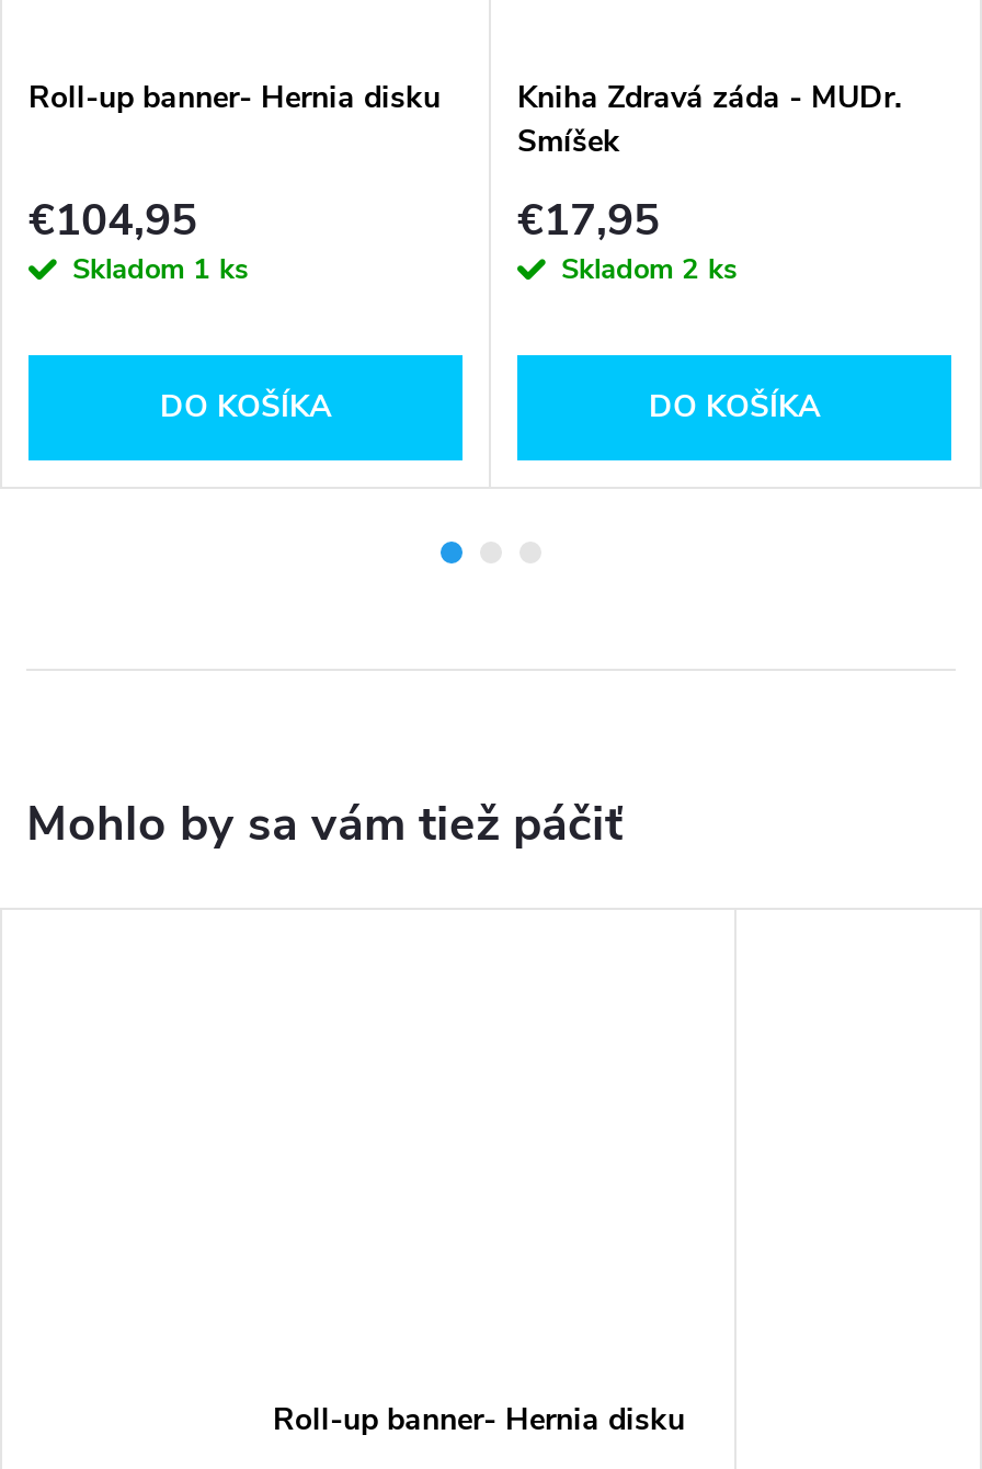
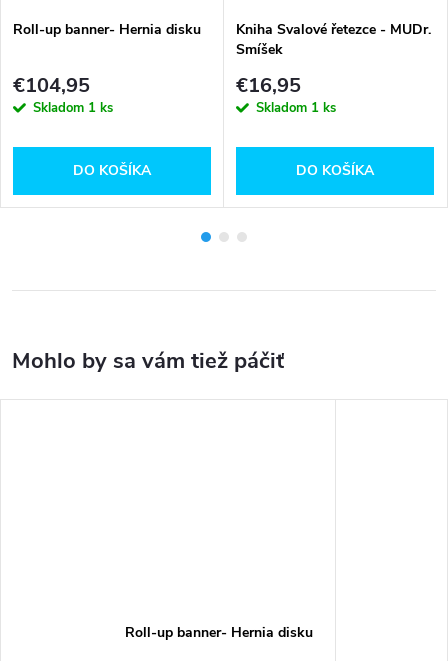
[517,76,901,118] Kniha Zdravá záda - MUDr. -> [236,20,431,39] Kniha Svalové řetezce - MUDr.
[517,190,660,250] €17,95 -> [236,72,301,99] €16,95
[561,251,736,290] Skladom 2 ks -> [256,99,336,117] Skladom 1 ks

